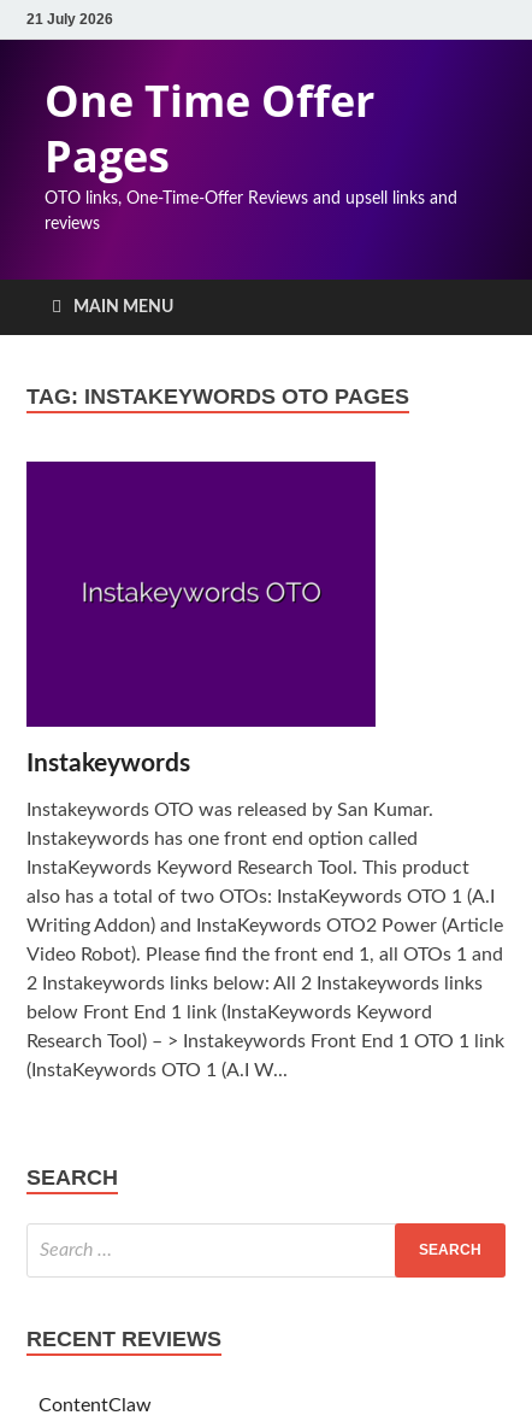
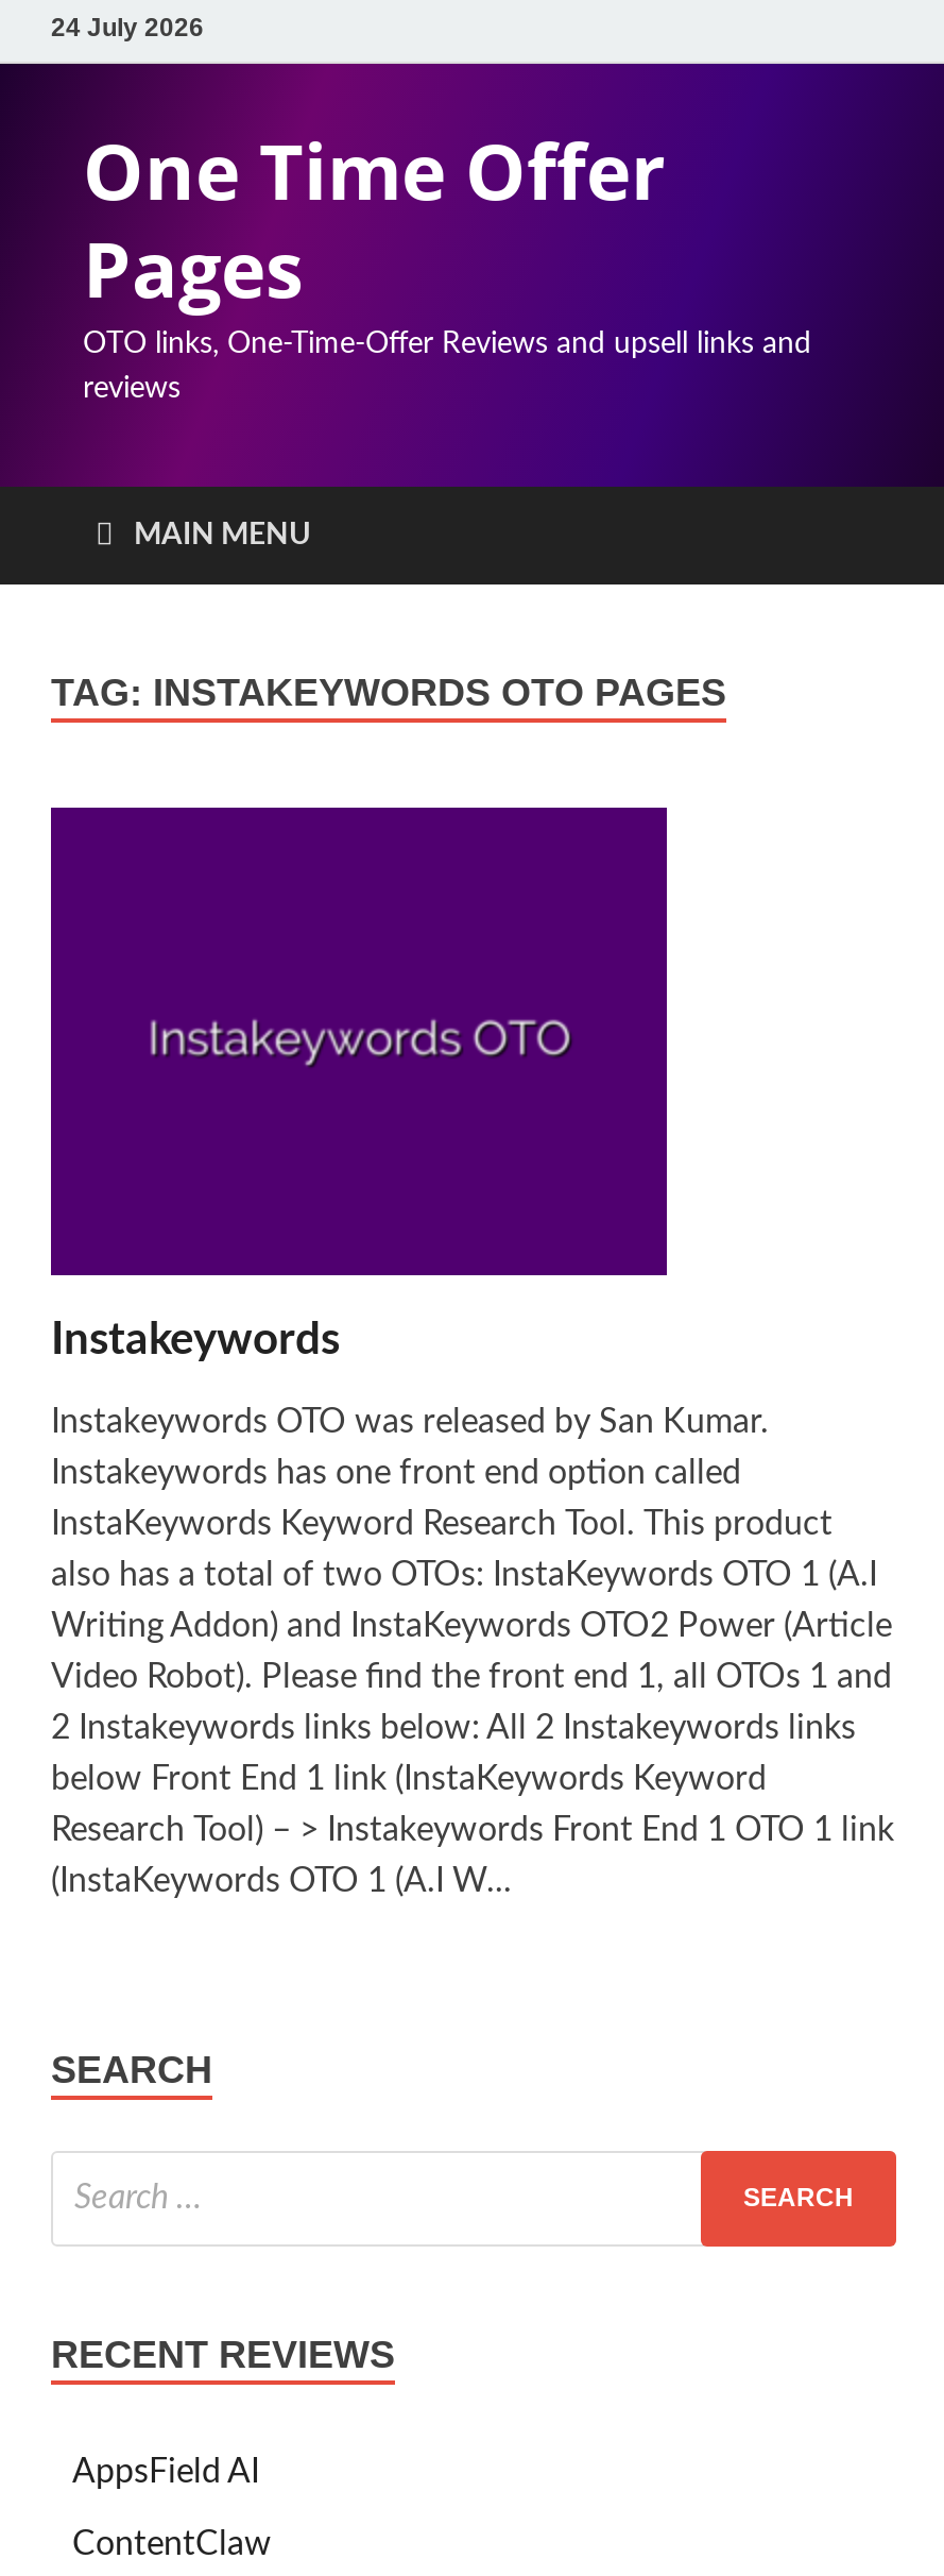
[26,10,113,27] 21 July 2026 -> [51,12,204,41] 24 July 2026
none -> [72,2454,259,2488] AppsField AI

